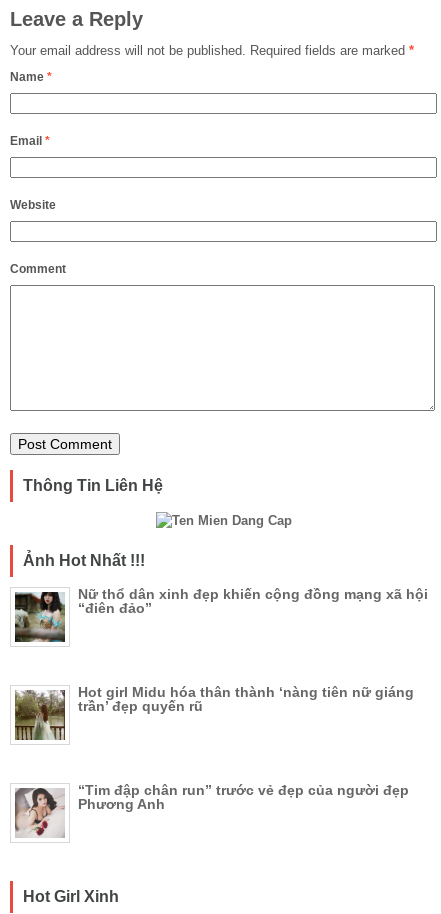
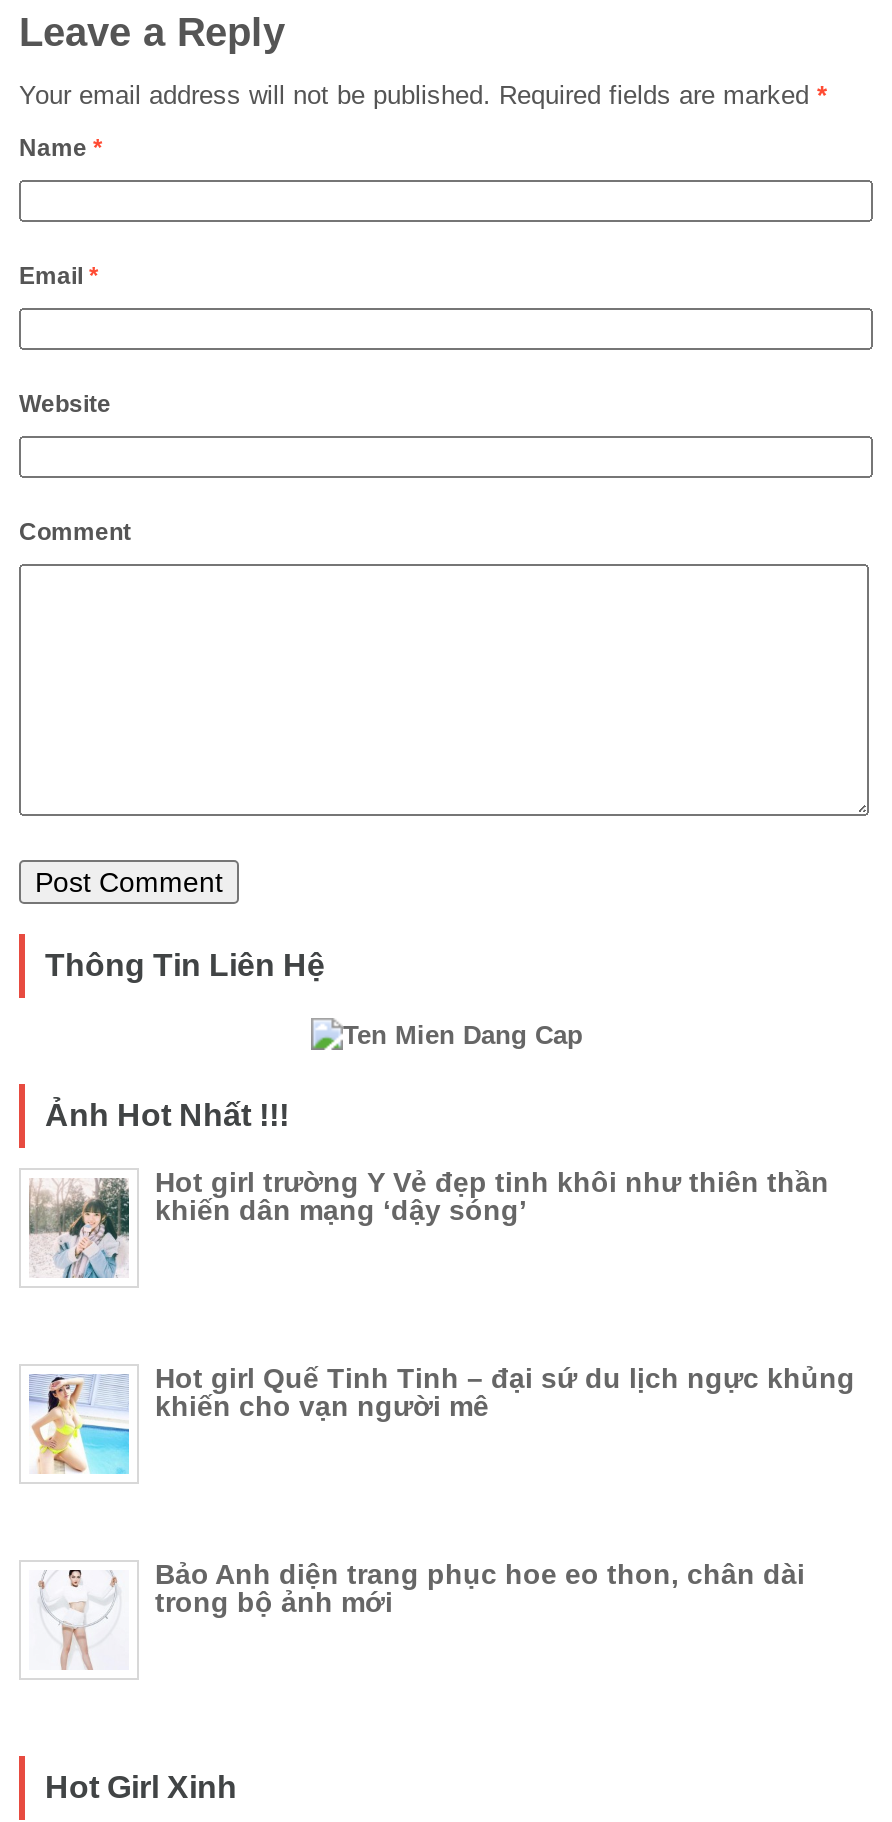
[14,586,428,643] [image] | Nữ thổ dân xinh đẹp khiến cộng đồng mạng xã hội | “điên đảo” -> [27,1166,829,1280] [image] | Hot girl trường Y Vẻ đẹp tinh khôi như thiên thần | khiến dân mạng ‘dậy sóng’
[14,684,414,741] [image] | Hot girl Midu hóa thân thành ‘nàng tiên nữ giáng | trần’ đẹp quyến rũ -> [27,1362,855,1476] [image] | Hot girl Quế Tinh Tinh – đại sứ du lịch ngực khủng | khiến cho vạn người mê
[14,782,409,838] [image] | “Tim đập chân run” trước vẻ đẹp của người đẹp | Phương Anh -> [29,1558,805,1670] [image] | Bảo Anh diện trang phục hoe eo thon, chân dài | trong bộ ảnh mới

